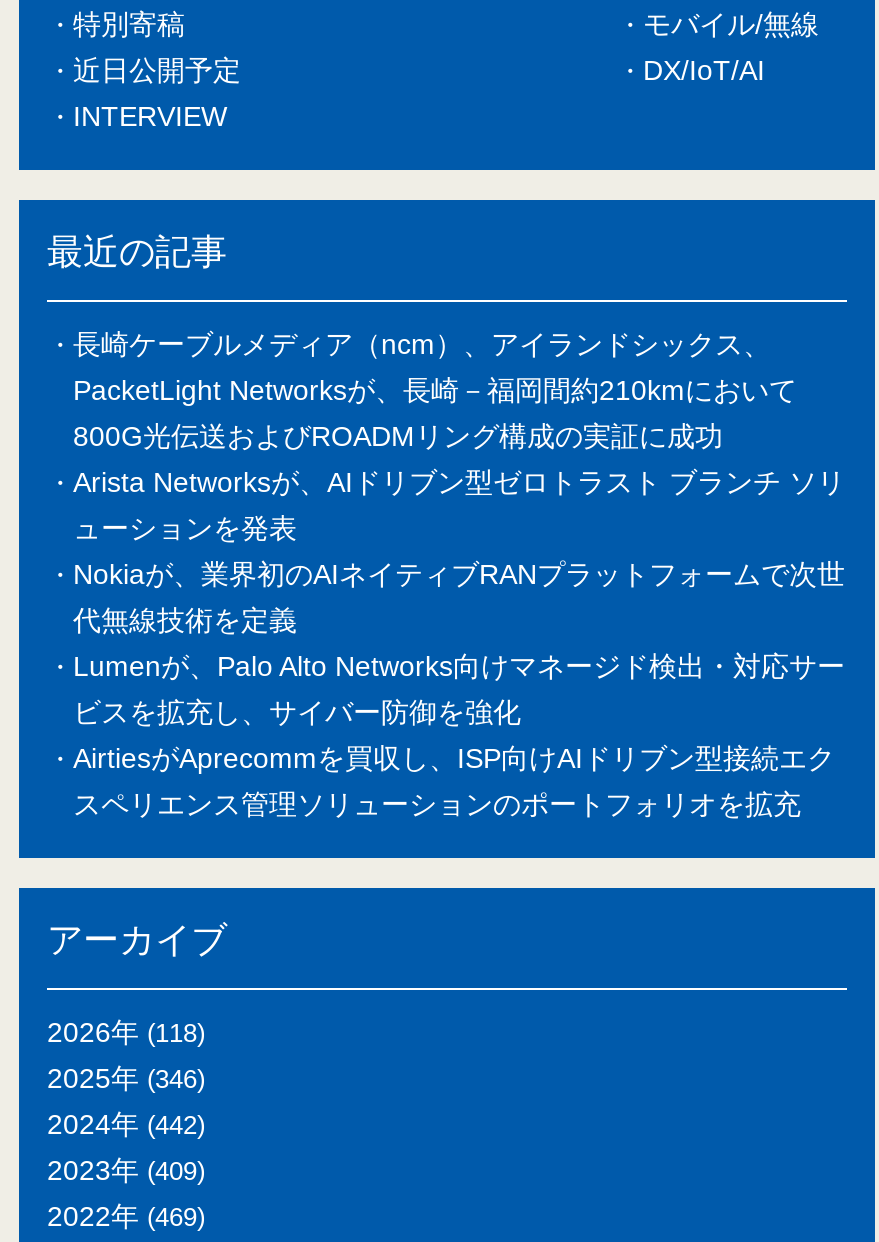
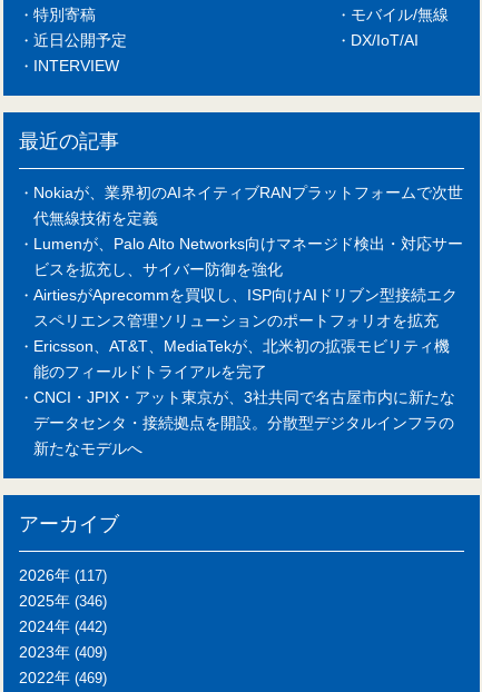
[73,329,845,545] 長崎ケーブルメディア（ncm）、アイランドシックス、 | PacketLight Networksが、長崎－福岡間約210kmにおいて | 800G光伝送およびROADMリング構成の実証に成功 | Arista Networksが、AIドリブン型ゼロトラスト ブランチ ソリ | ューションを発表 -> none
moved [73,559,845,821] -> [33,184,463,330]: Nokiaが、業界初のAIネイティブRANプラットフォームで次世 | 代無線技術を定義 | Lumenが、Palo Alto Networks向けマネージド検出・対応サー | ビスを拡充し、サイバー防御を強化 | AirtiesがAprecommを買収し、ISP向けAIドリブン型接続エク | スペリエンス管理ソリューションのポートフォリオを拡充
none -> [33,338,455,458] Ericsson、AT&T、MediaTekが、北米初の拡張モビリティ機 | 能のフィールドトライアルを完了 | CNCI・JPIX・アット東京が、3社共同で名古屋市内に新たな | データセンタ・接続拠点を開設。分散型デジタルインフラの | 新たなモデルへ
[47,1017,205,1049] 2026年(118) -> [19,567,107,585] 2026年(117)

